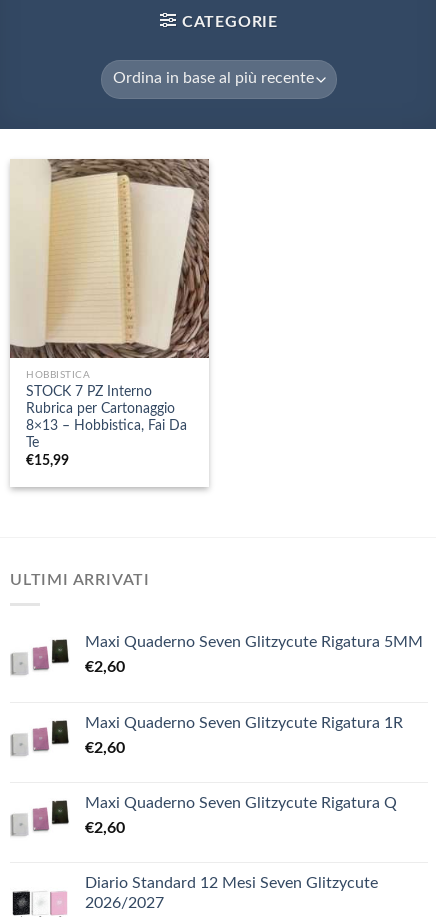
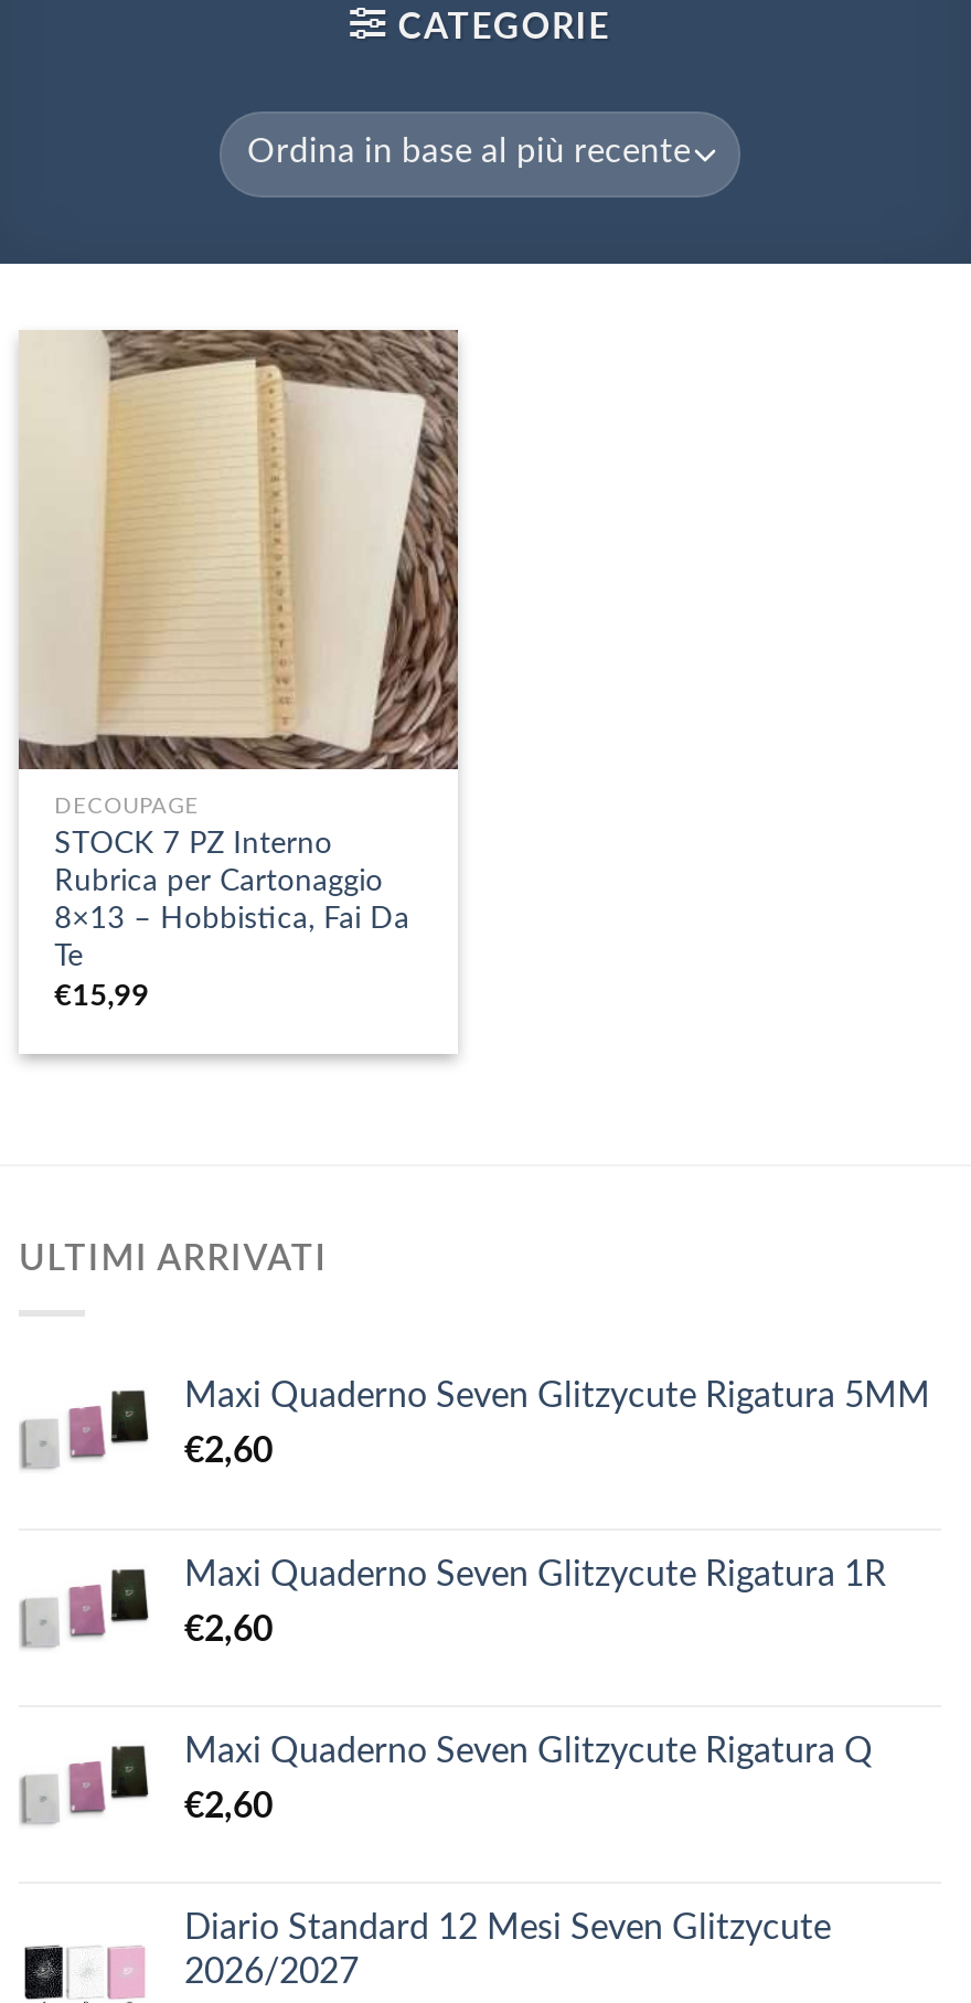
[26,370,90,380] HOBBISTICA -> [54,795,199,817] DECOUPAGE

